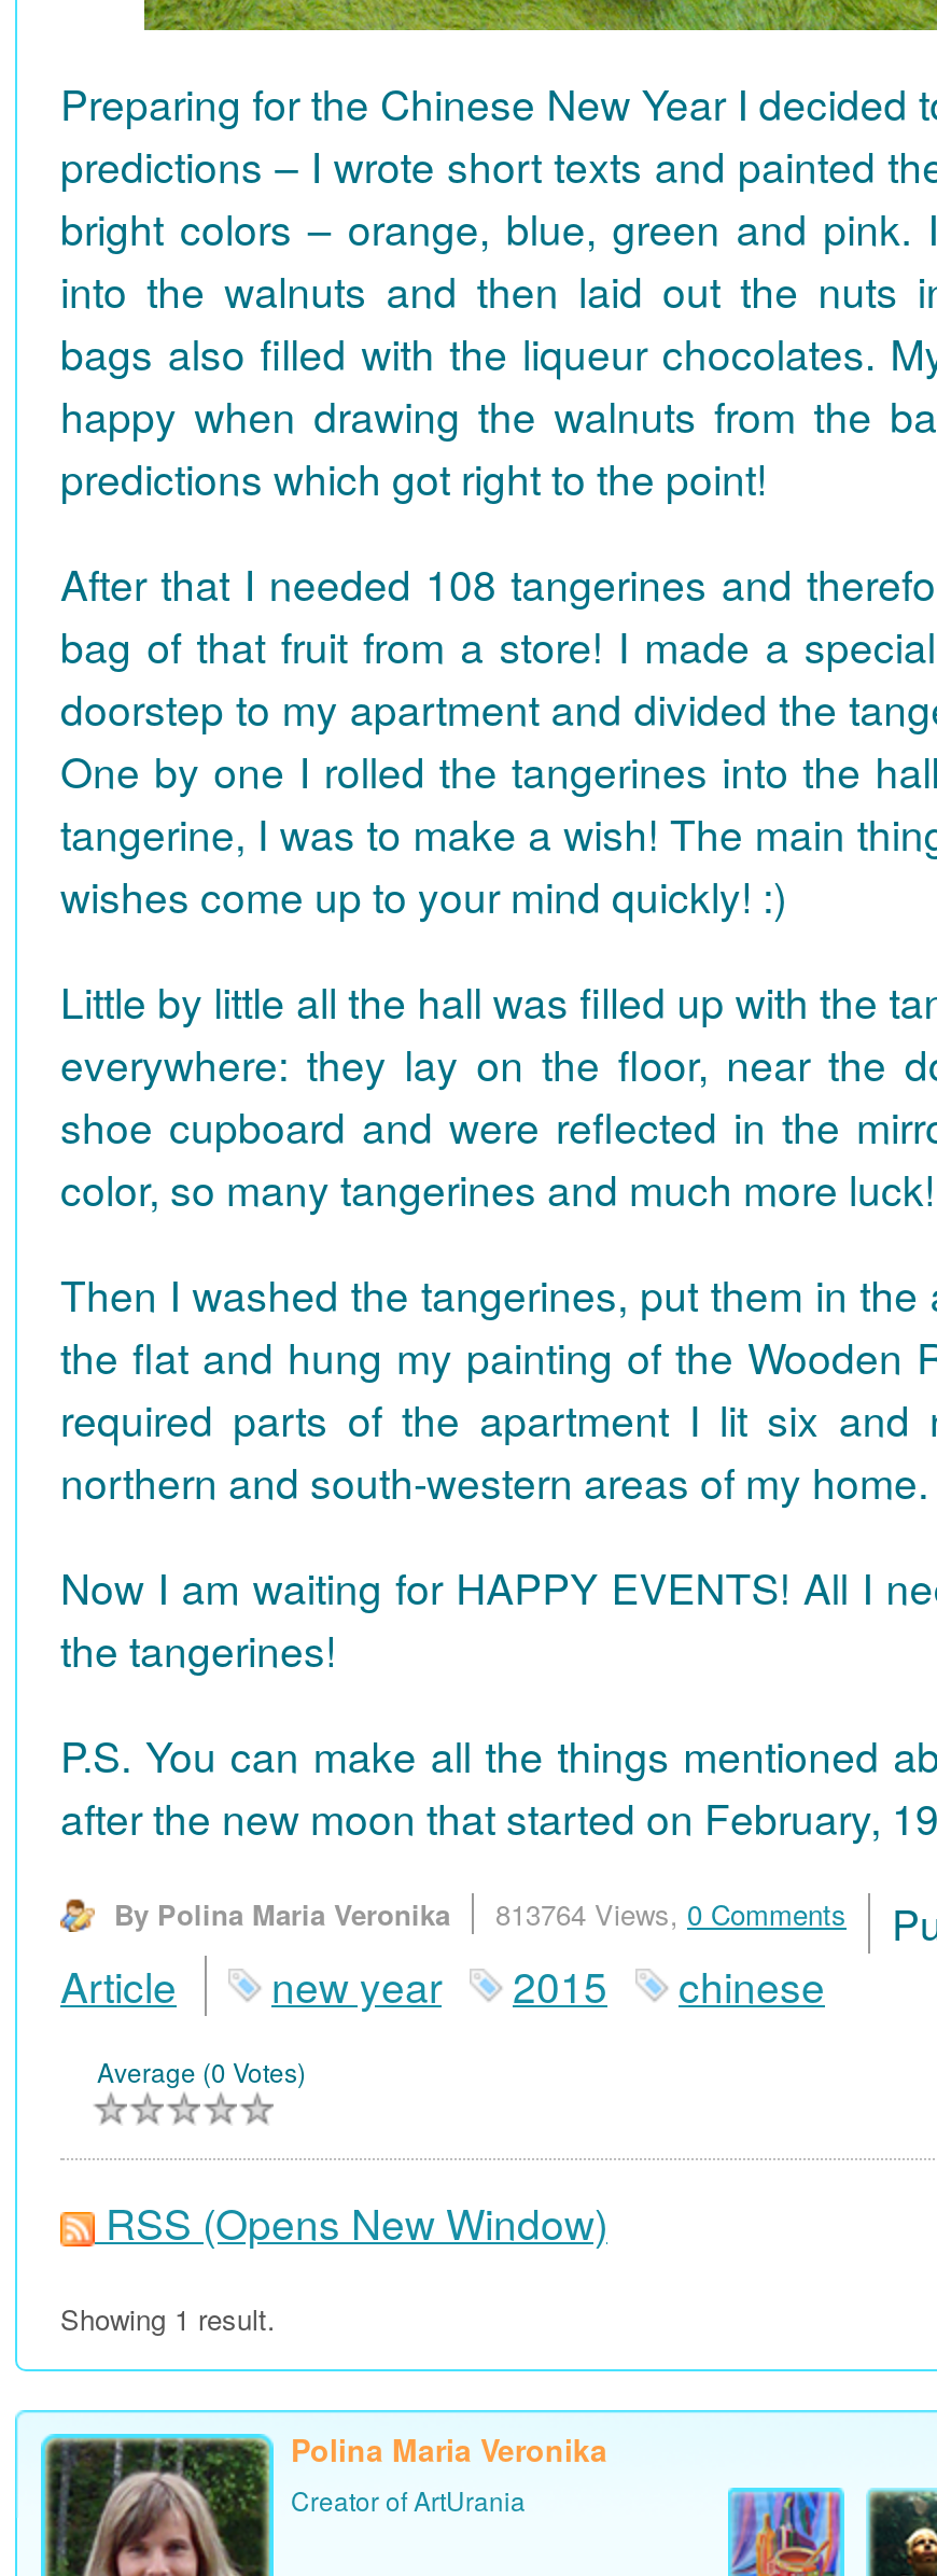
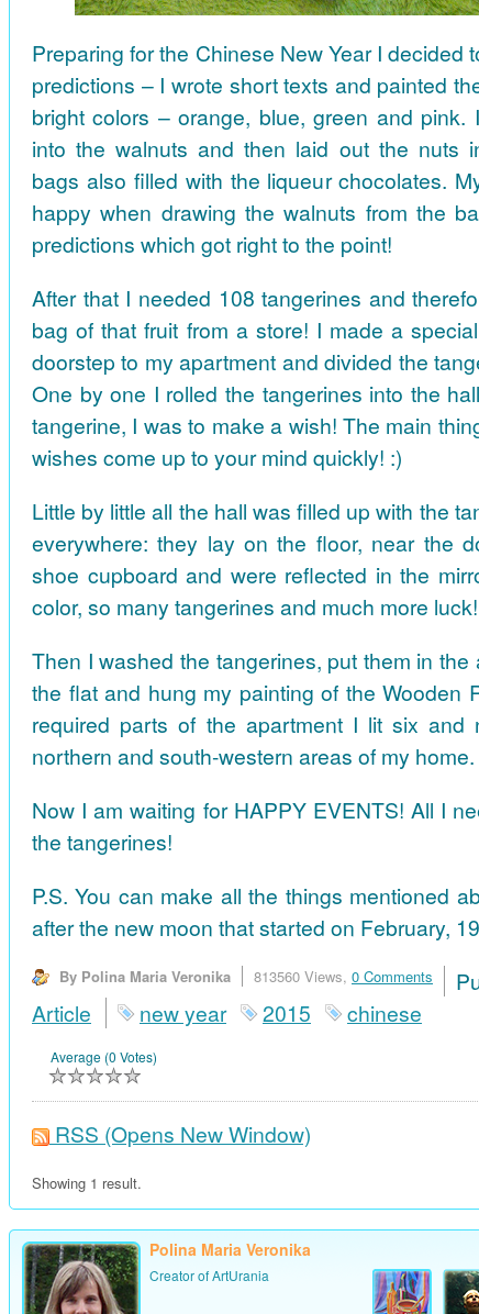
[495,1893,847,1934] 813764 Views, 0 Comments -> [254,966,433,986] 813560 Views, 0 Comments

